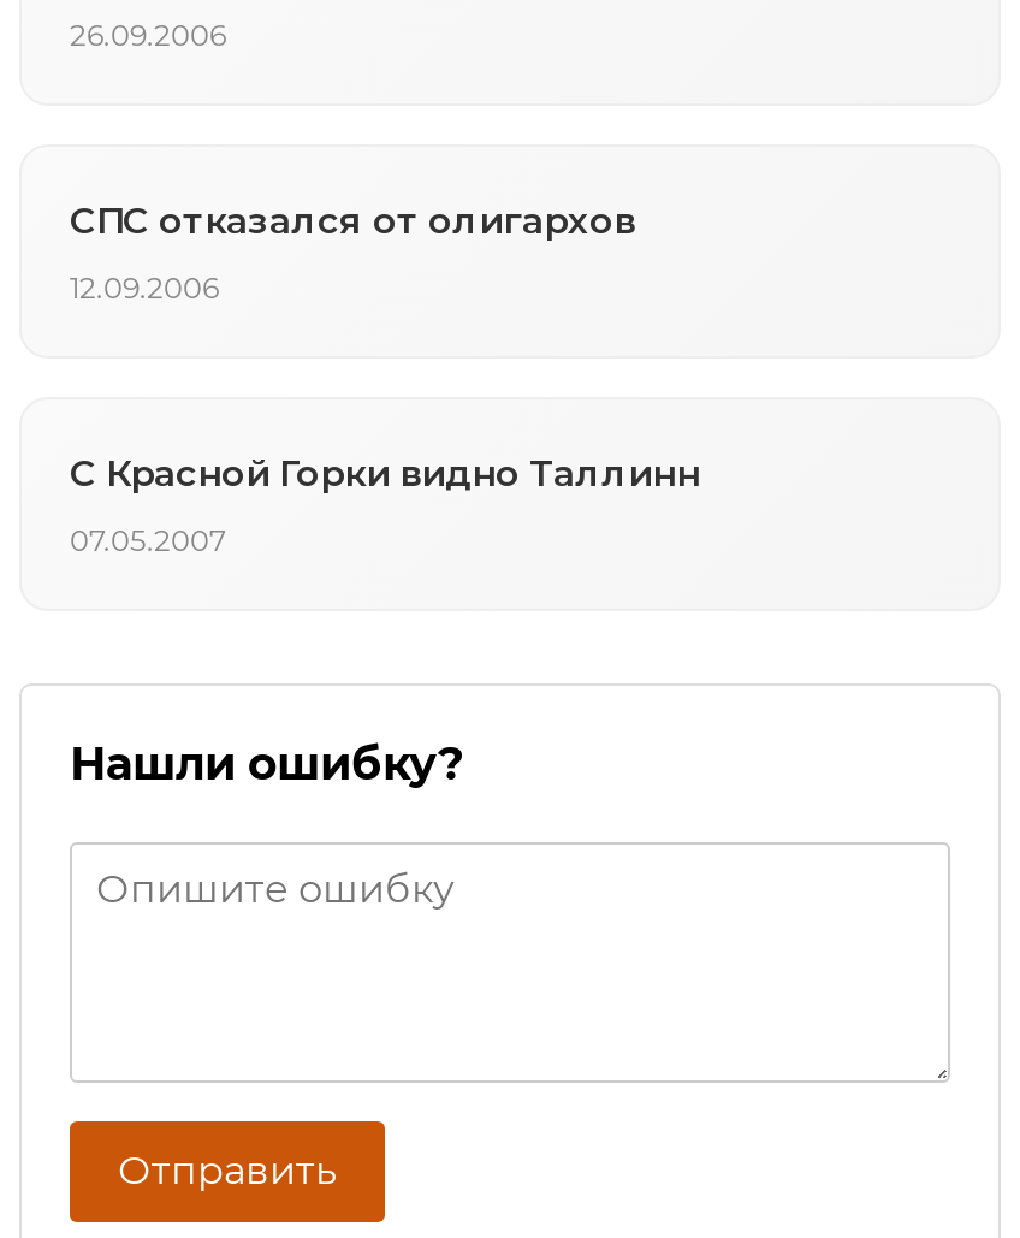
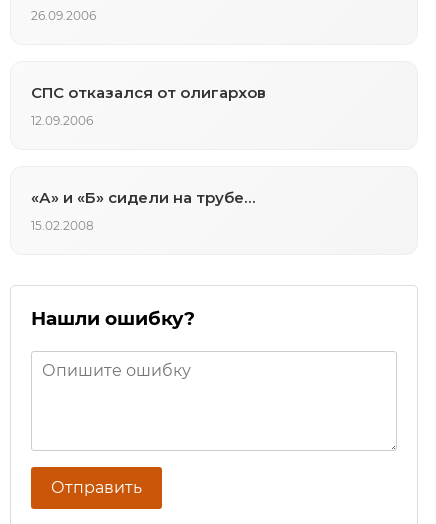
[70,450,700,496] С Красной Горки видно Таллинн -> [31,188,255,207] «А» и «Б» сидели на трубе…
[70,523,226,559] 07.05.2007 -> [31,218,94,233] 15.02.2008

